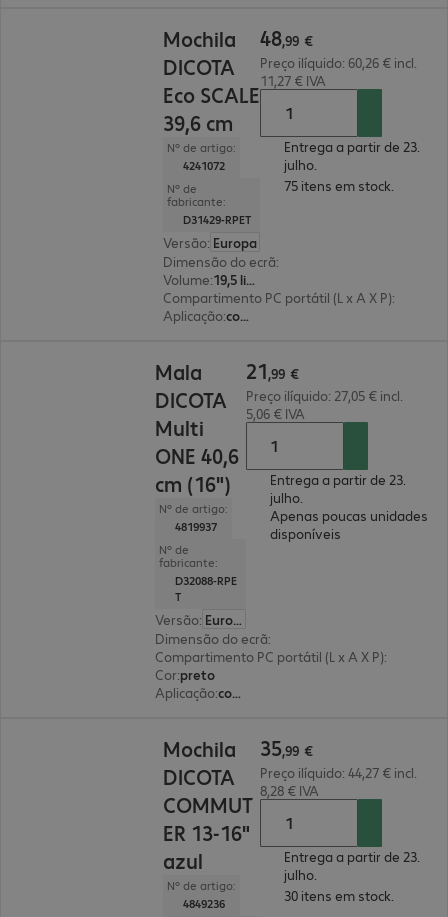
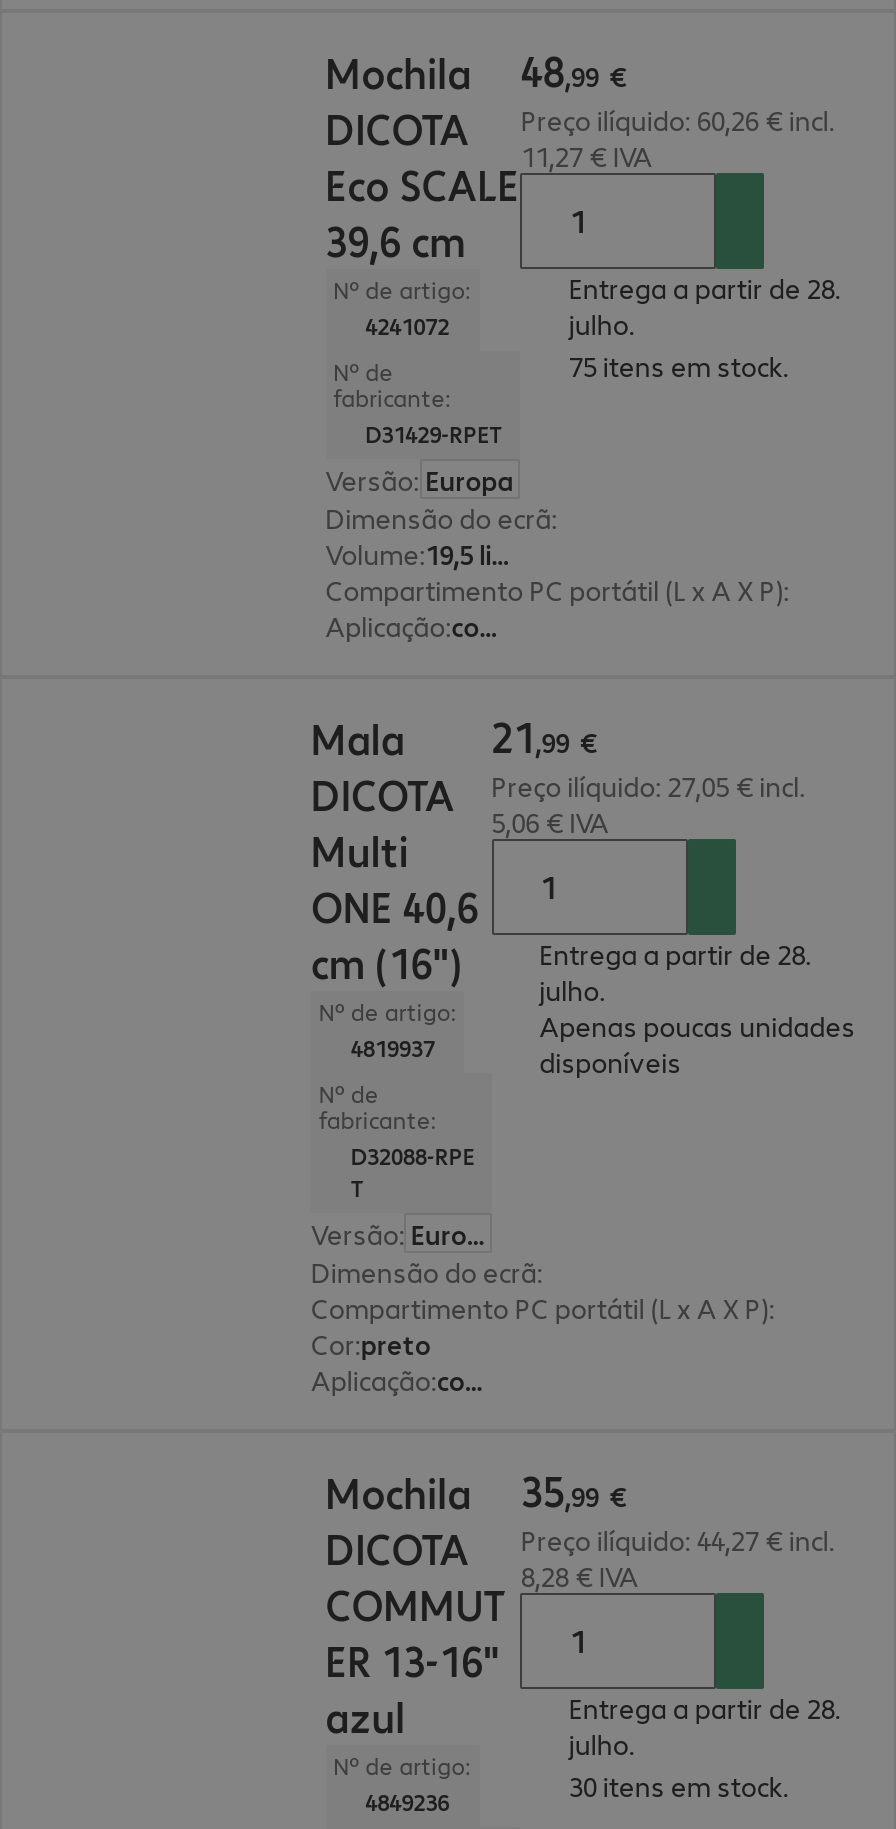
[284,137,420,155] Entrega a partir de 23. -> [569,269,841,305] Entrega a partir de 28.
[270,470,406,488] Entrega a partir de 23. -> [539,935,811,971] Entrega a partir de 28.
[284,847,420,865] Entrega a partir de 23. -> [569,1689,841,1725] Entrega a partir de 28.

